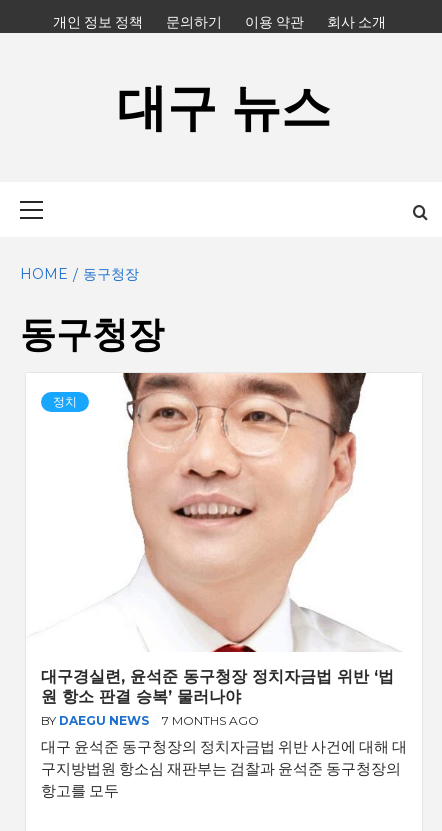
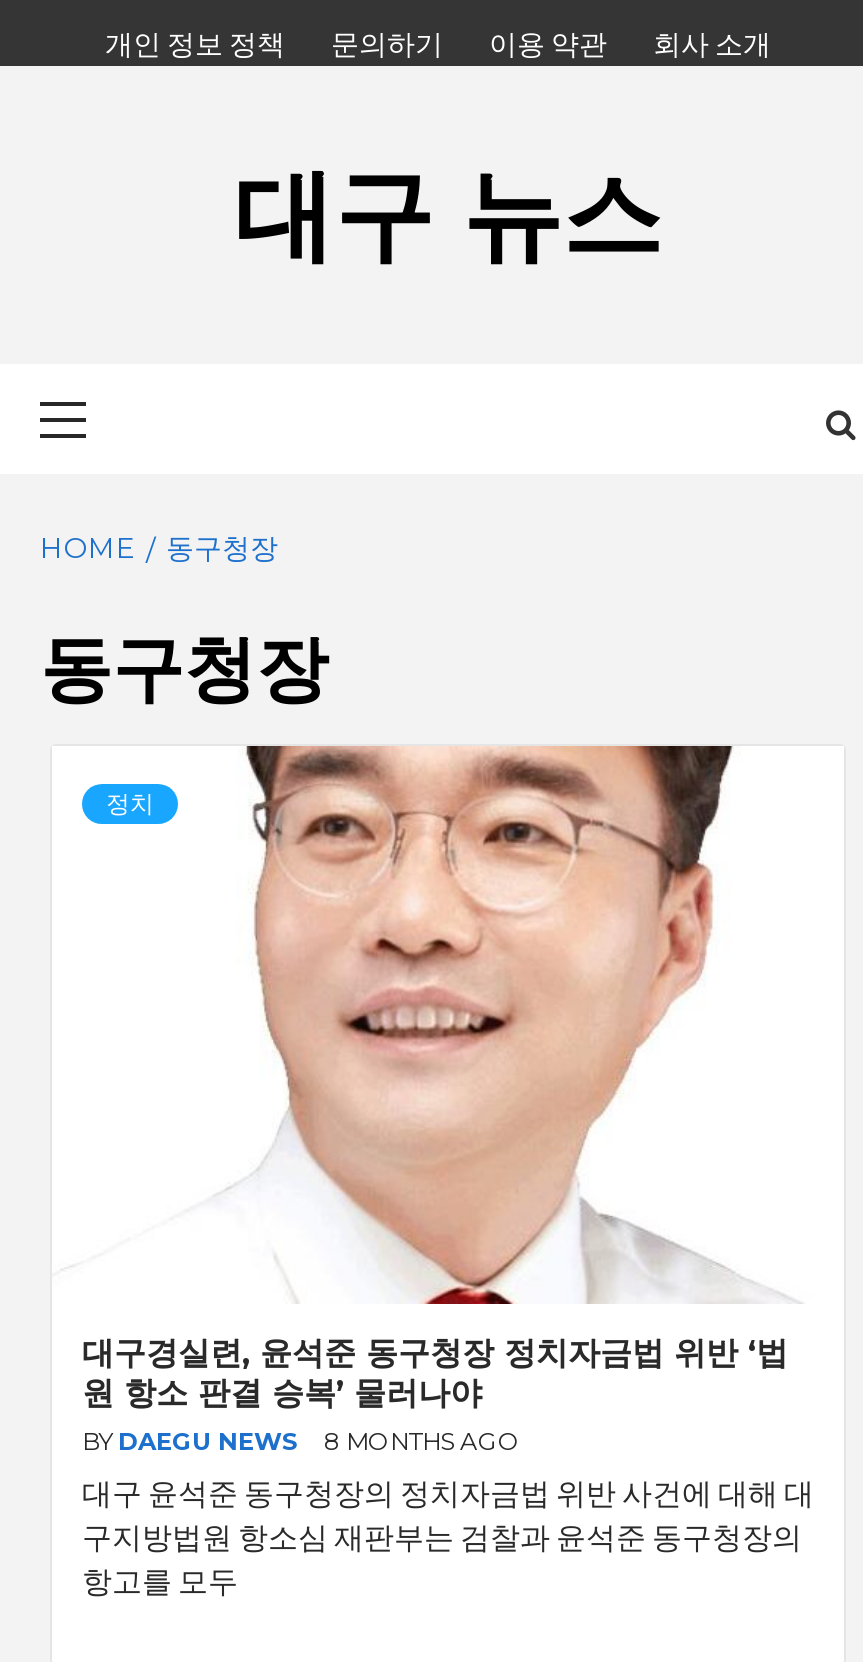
[41,713,259,728] BY DAEGU NEWS 7 MONTHS AGO -> [82,1426,520,1456] BY DAEGU NEWS 8 MONTHS AGO

